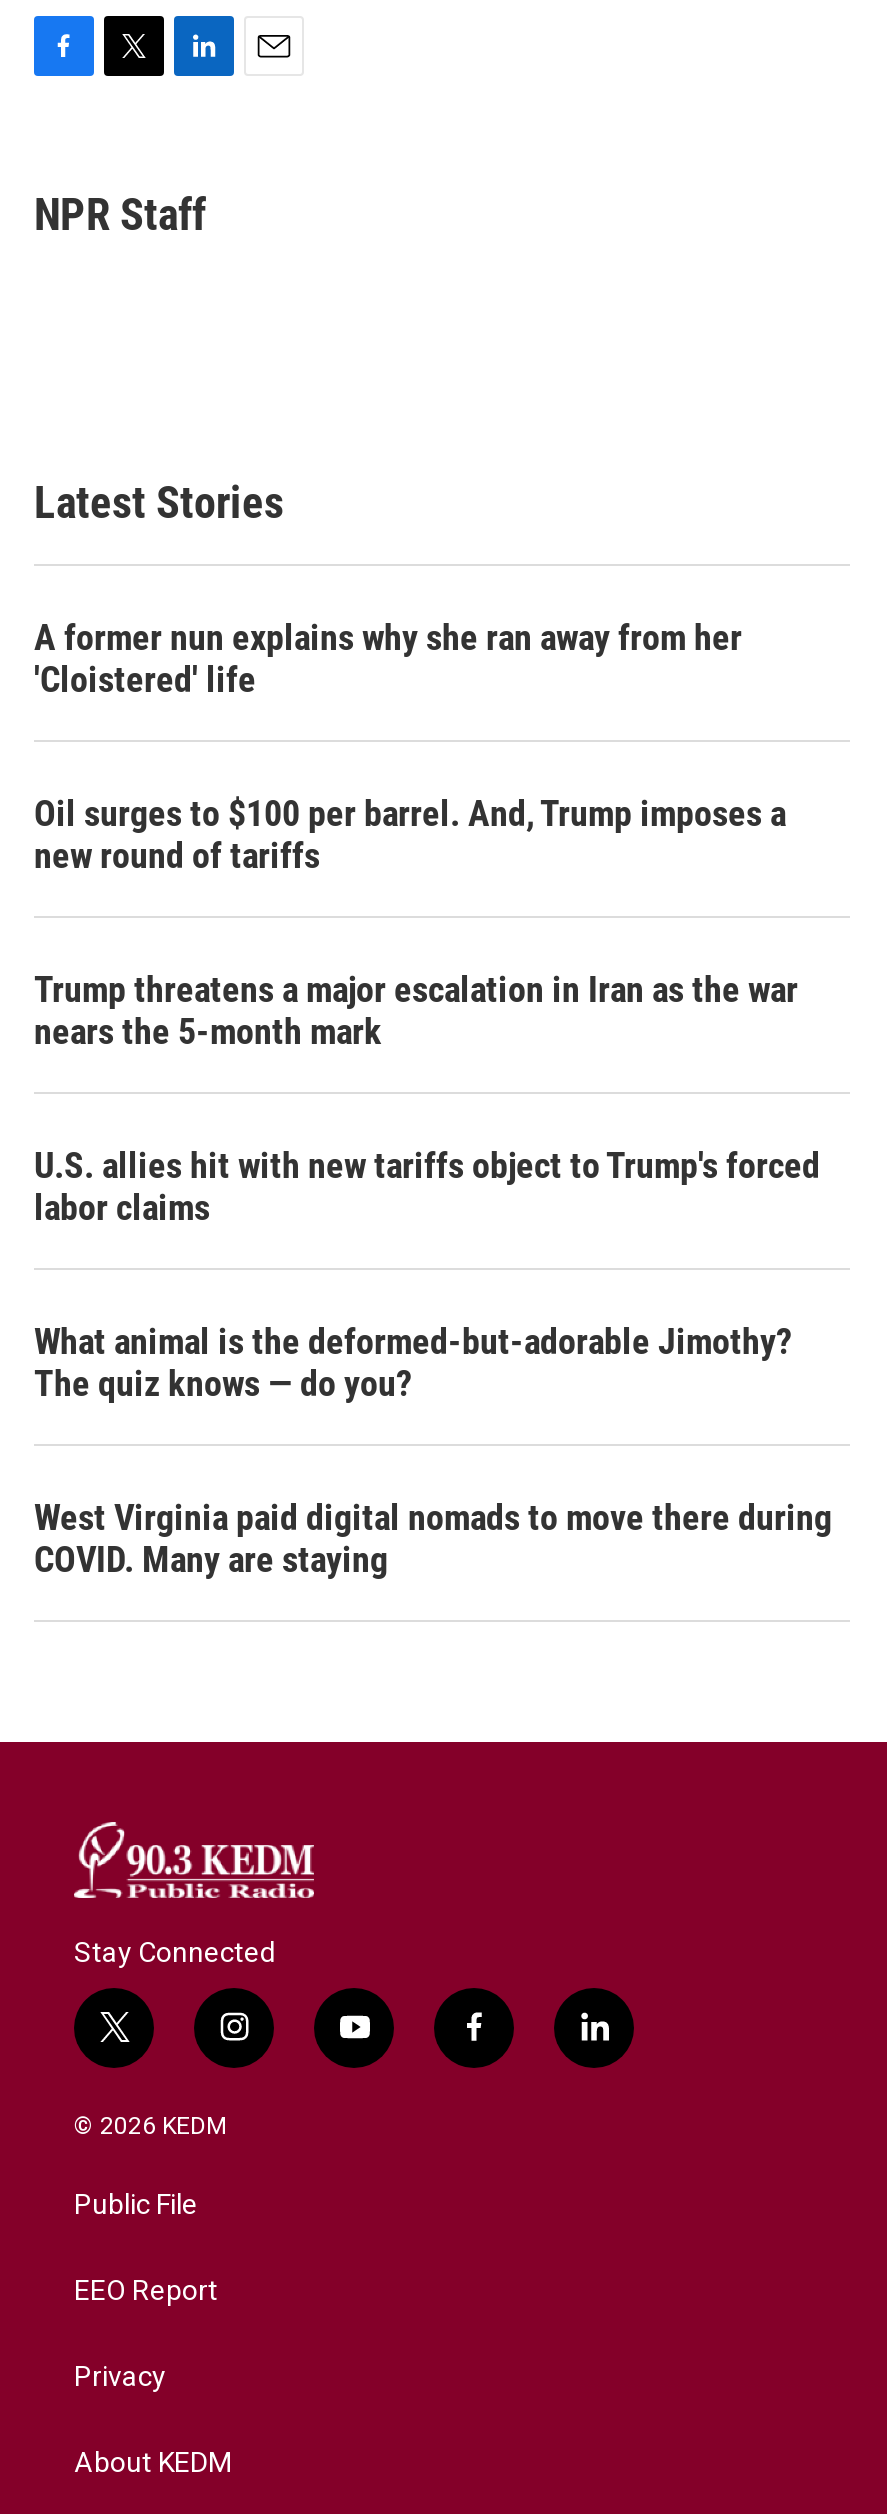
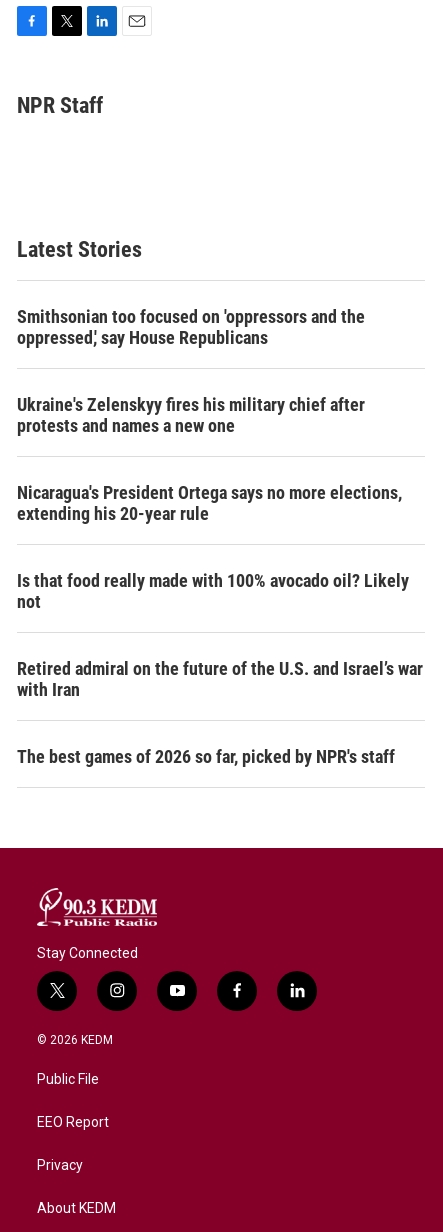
[34,615,742,699] A former nun explains why she ran away from her | 'Cloistered' life -> [17,306,365,348] Smithsonian too focused on 'oppressors and the | oppressed,' say House Republicans
[34,791,786,875] Oil surges to $100 per barrel. And, Trump imposes a | new round of tariffs -> [17,394,365,436] Ukraine's Zelenskyy fires his military chief after | protests and names a new one
[34,967,798,1051] Trump threatens a major escalation in Iran as the war | nears the 5-month mark -> [17,482,402,524] Nicaragua's President Ortega says no more elections, | extending his 20-year rule
[34,1143,820,1227] U.S. allies hit with new tariffs object to Trump's forced | labor claims -> [17,570,409,612] Is that food really made with 100% avocado oil? Likely | not
[34,1319,792,1403] What animal is the deformed-but-adorable Jimothy? | The quiz knows — do you? -> [17,658,423,700] Retired admiral on the future of the U.S. and Israel’s war | with Iran
[34,1495,832,1579] West Virginia paid digital nomads to move there during | COVID. Many are staying -> [17,746,395,767] The best games of 2026 so far, picked by NPR's staff

